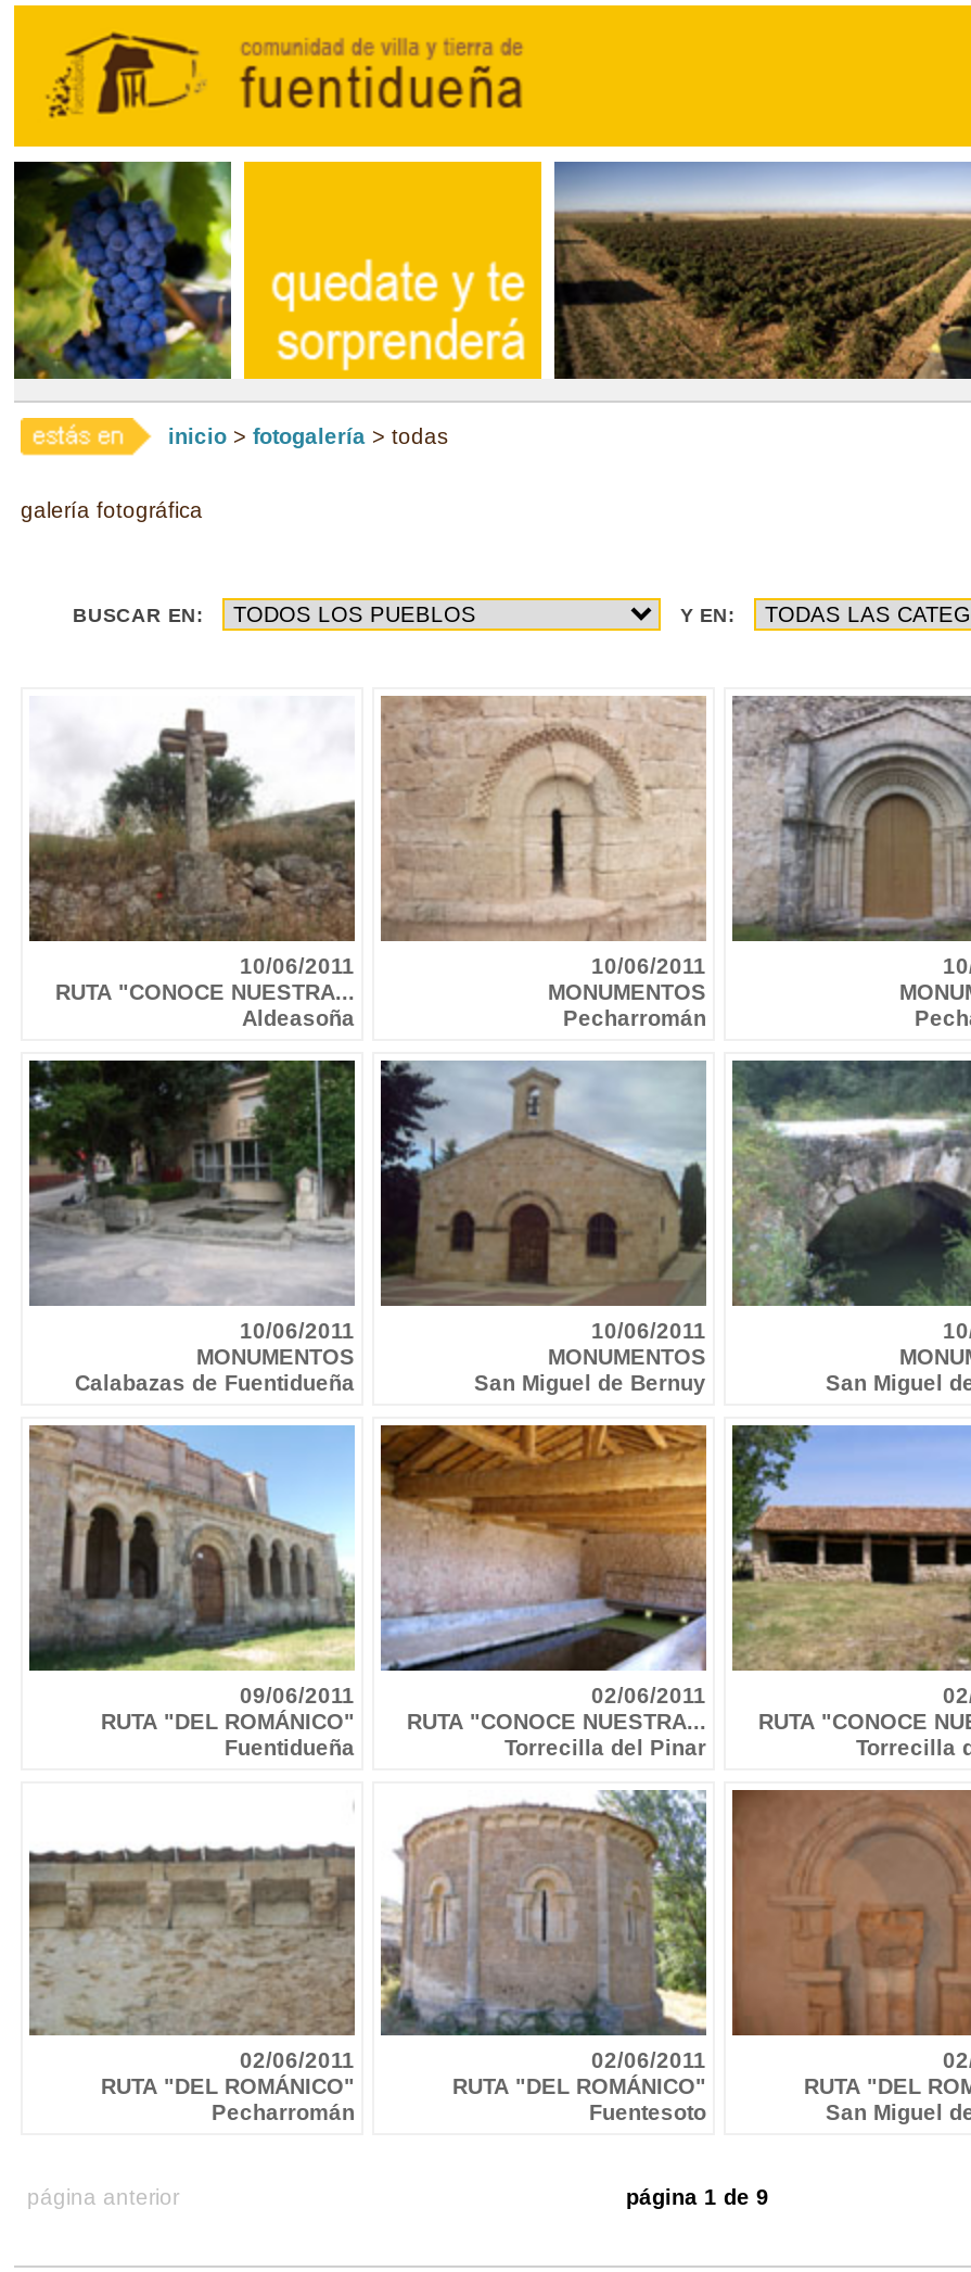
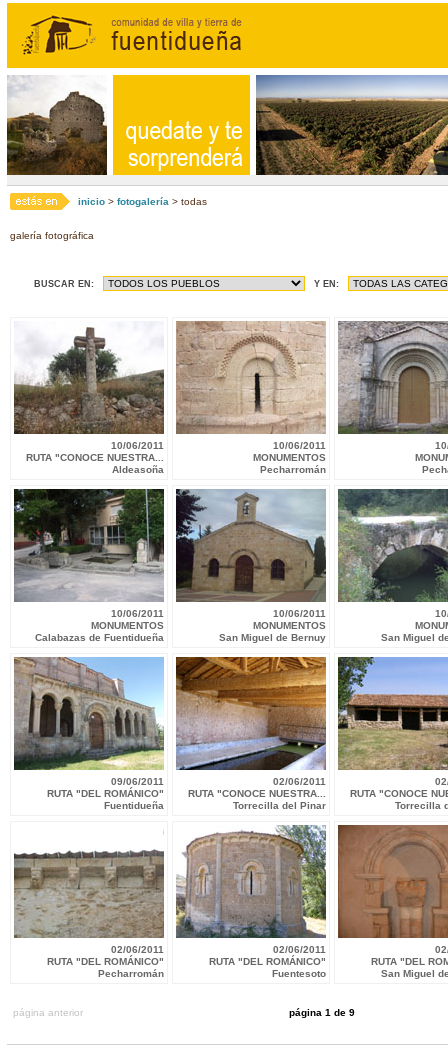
[12,160,233,381] [image] -> [6,75,108,176] [image]

